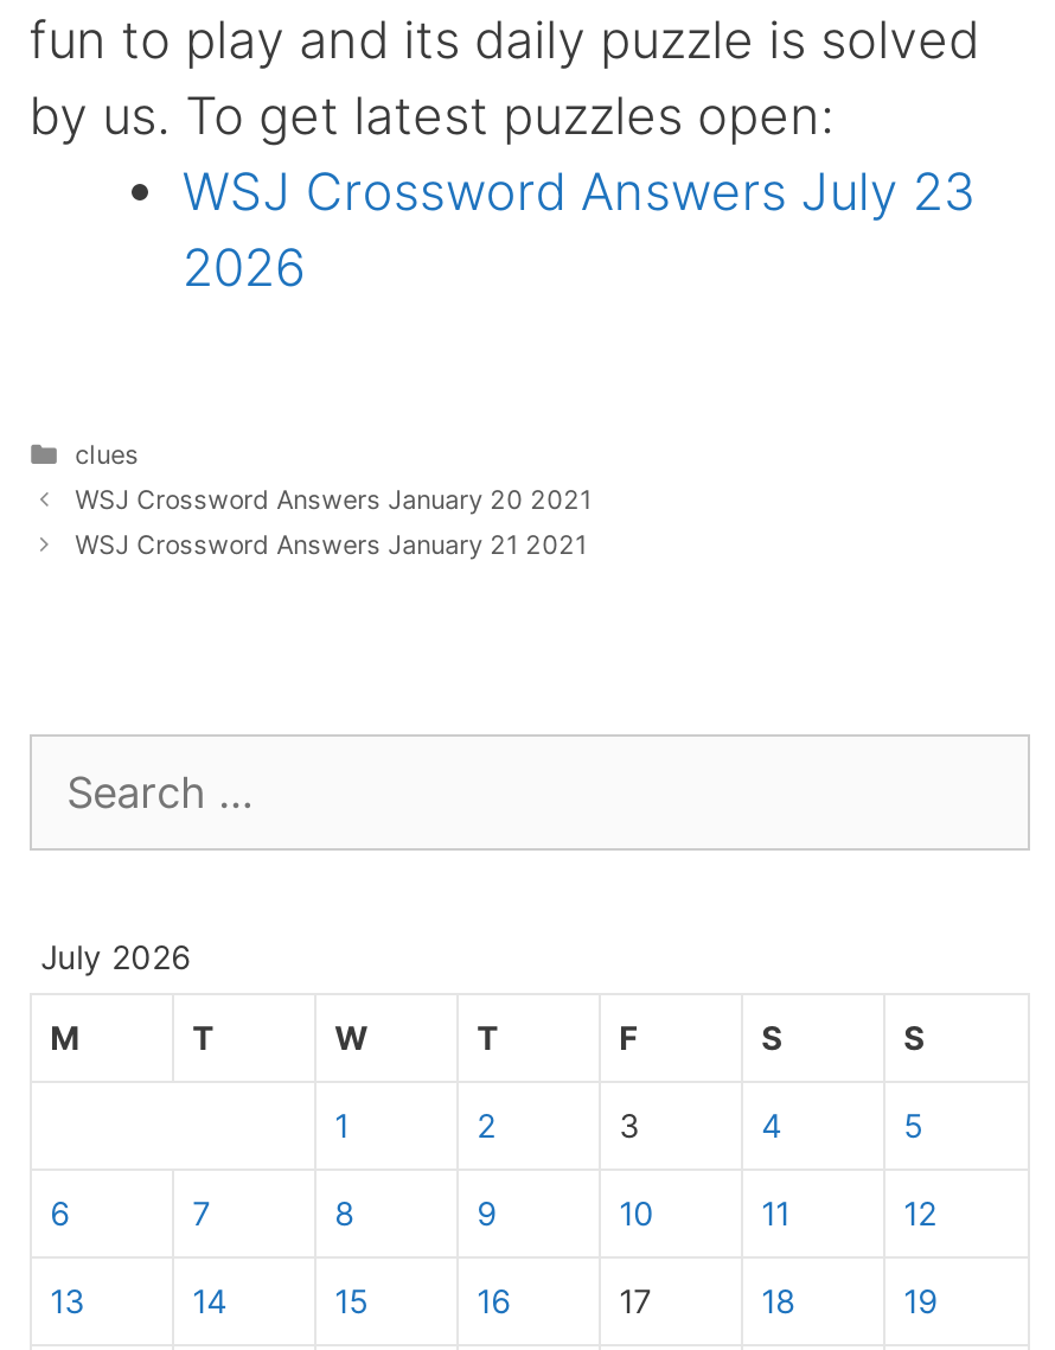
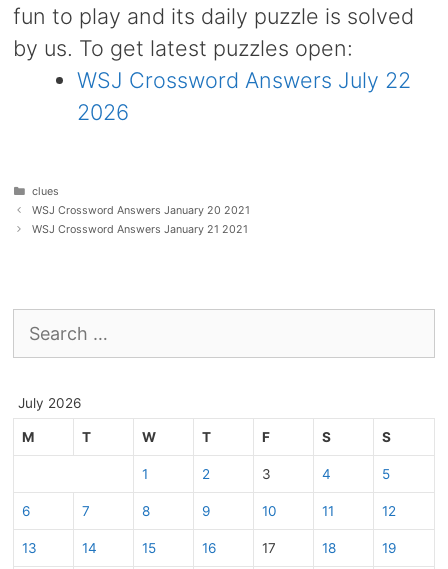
[182,160,977,221] WSJ Crossword Answers July 23 -> [77,67,411,93] WSJ Crossword Answers July 22

